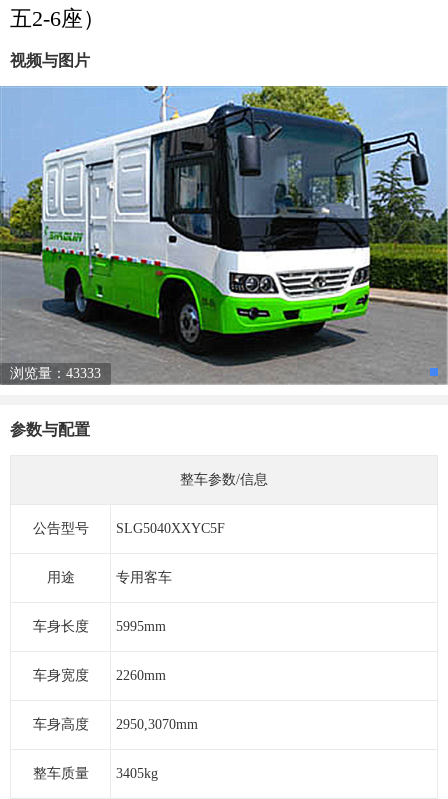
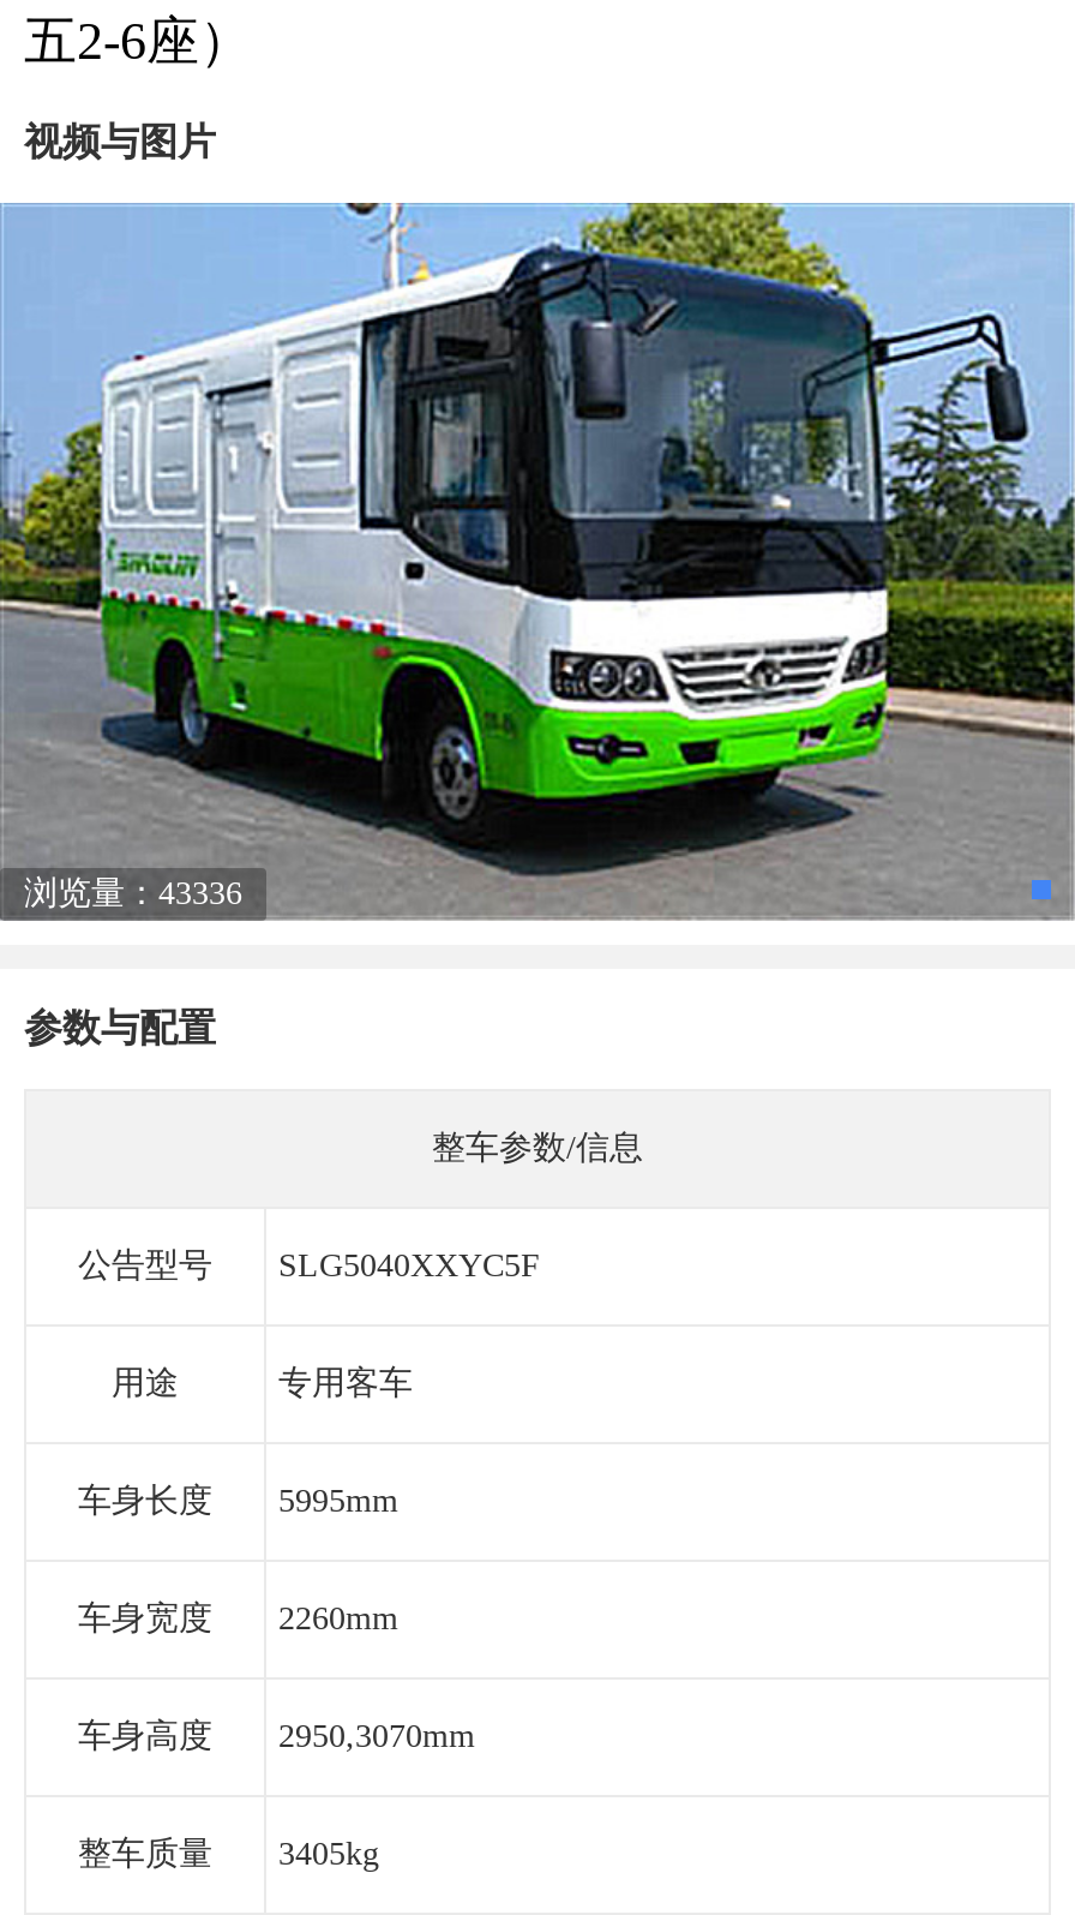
[10,366,101,381] 浏览量：43333 -> [24,875,242,911] 浏览量：43336

